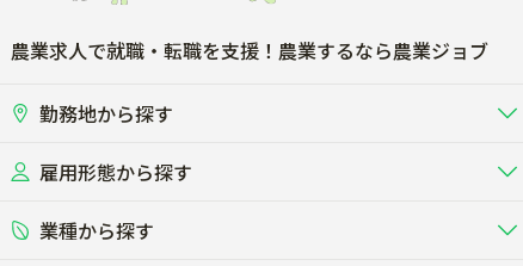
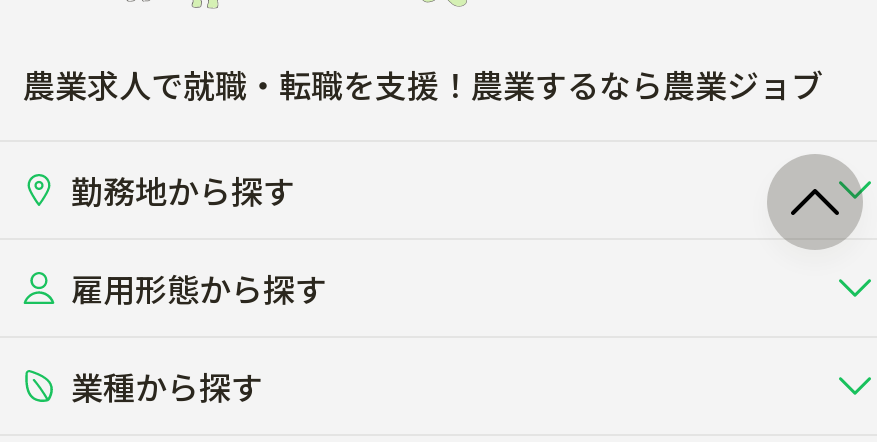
none -> [765,154,865,252] [image]

